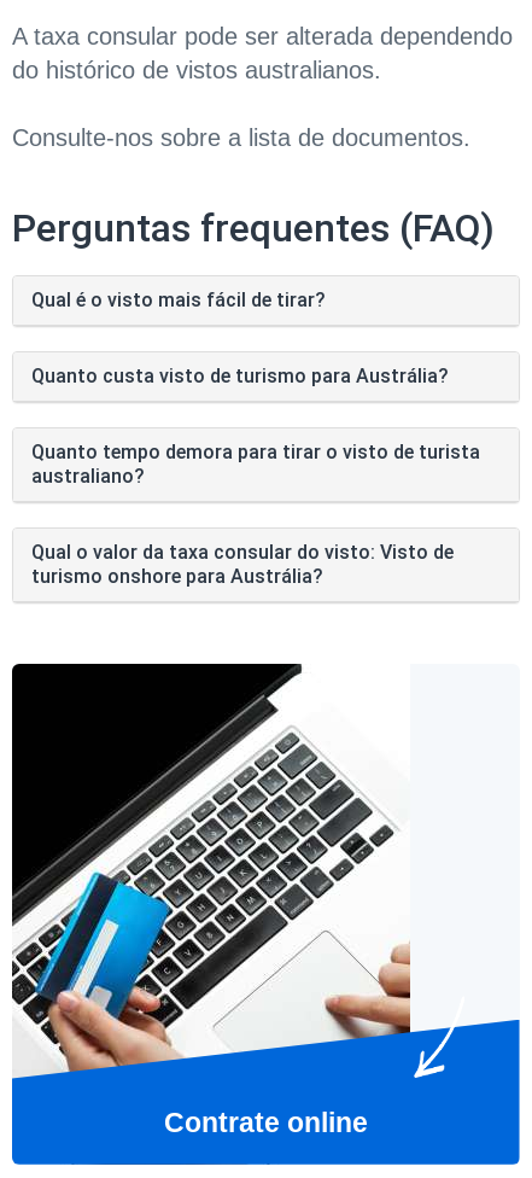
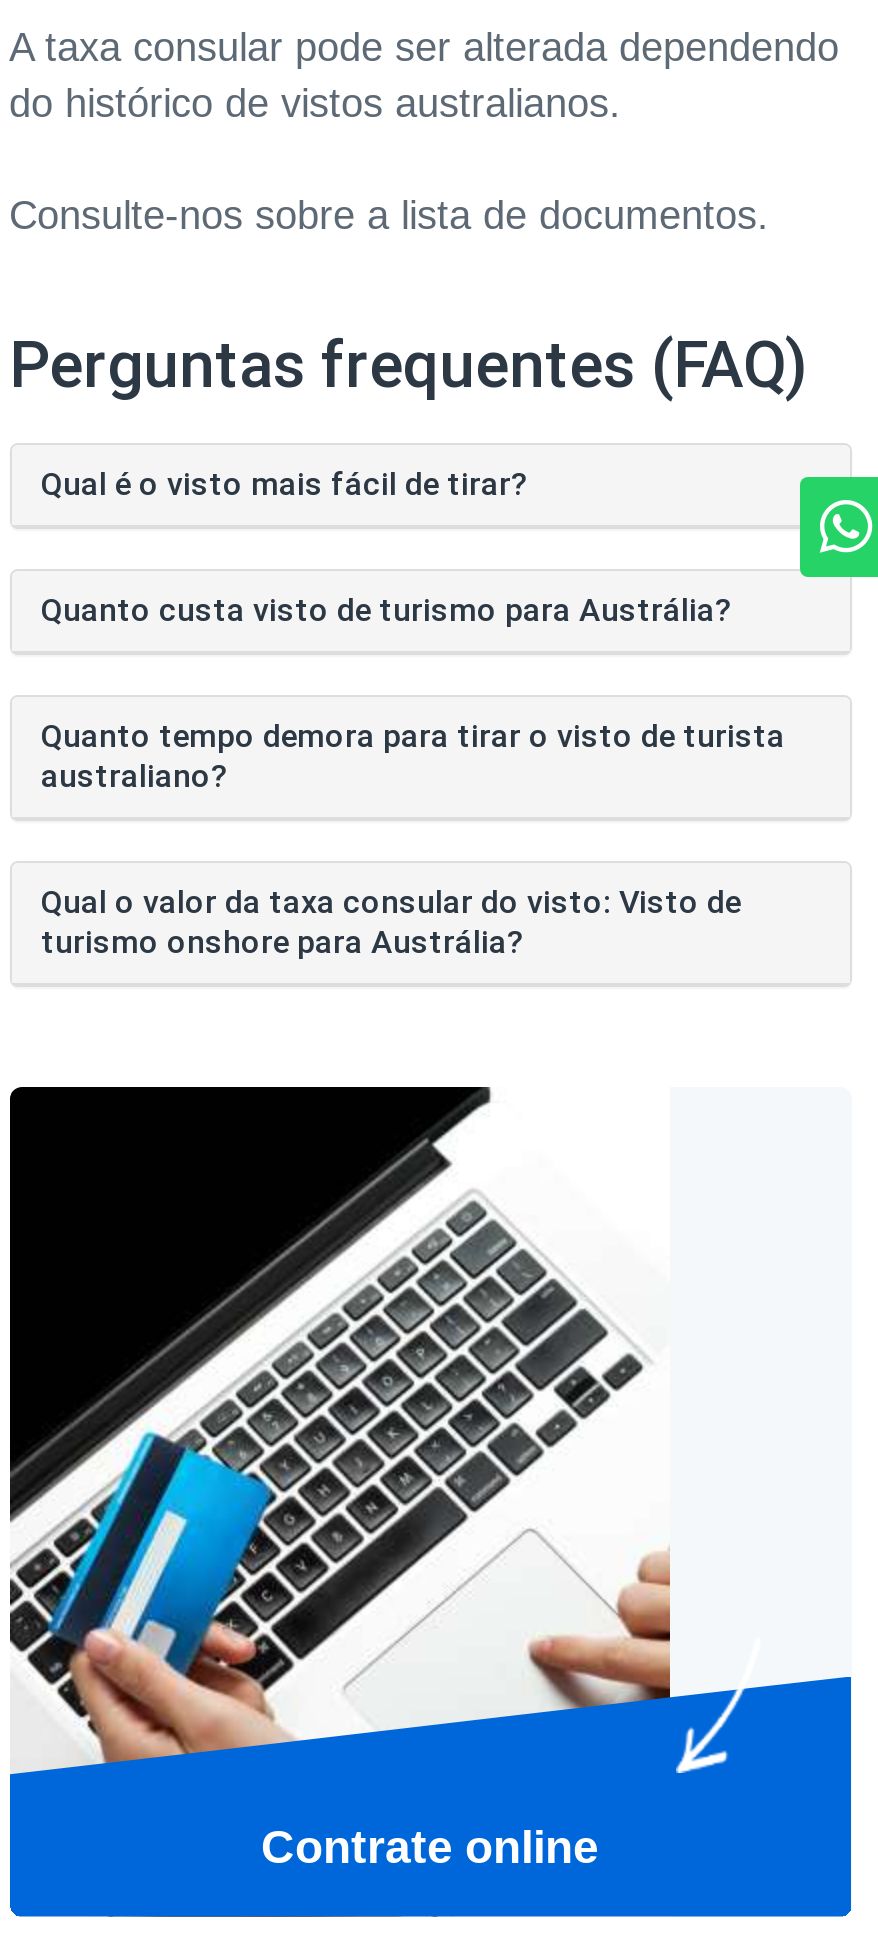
none -> [798,475,872,579] [image]

